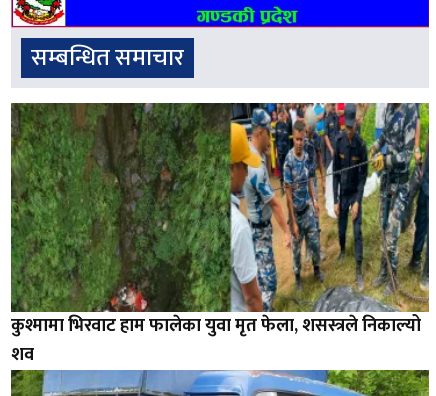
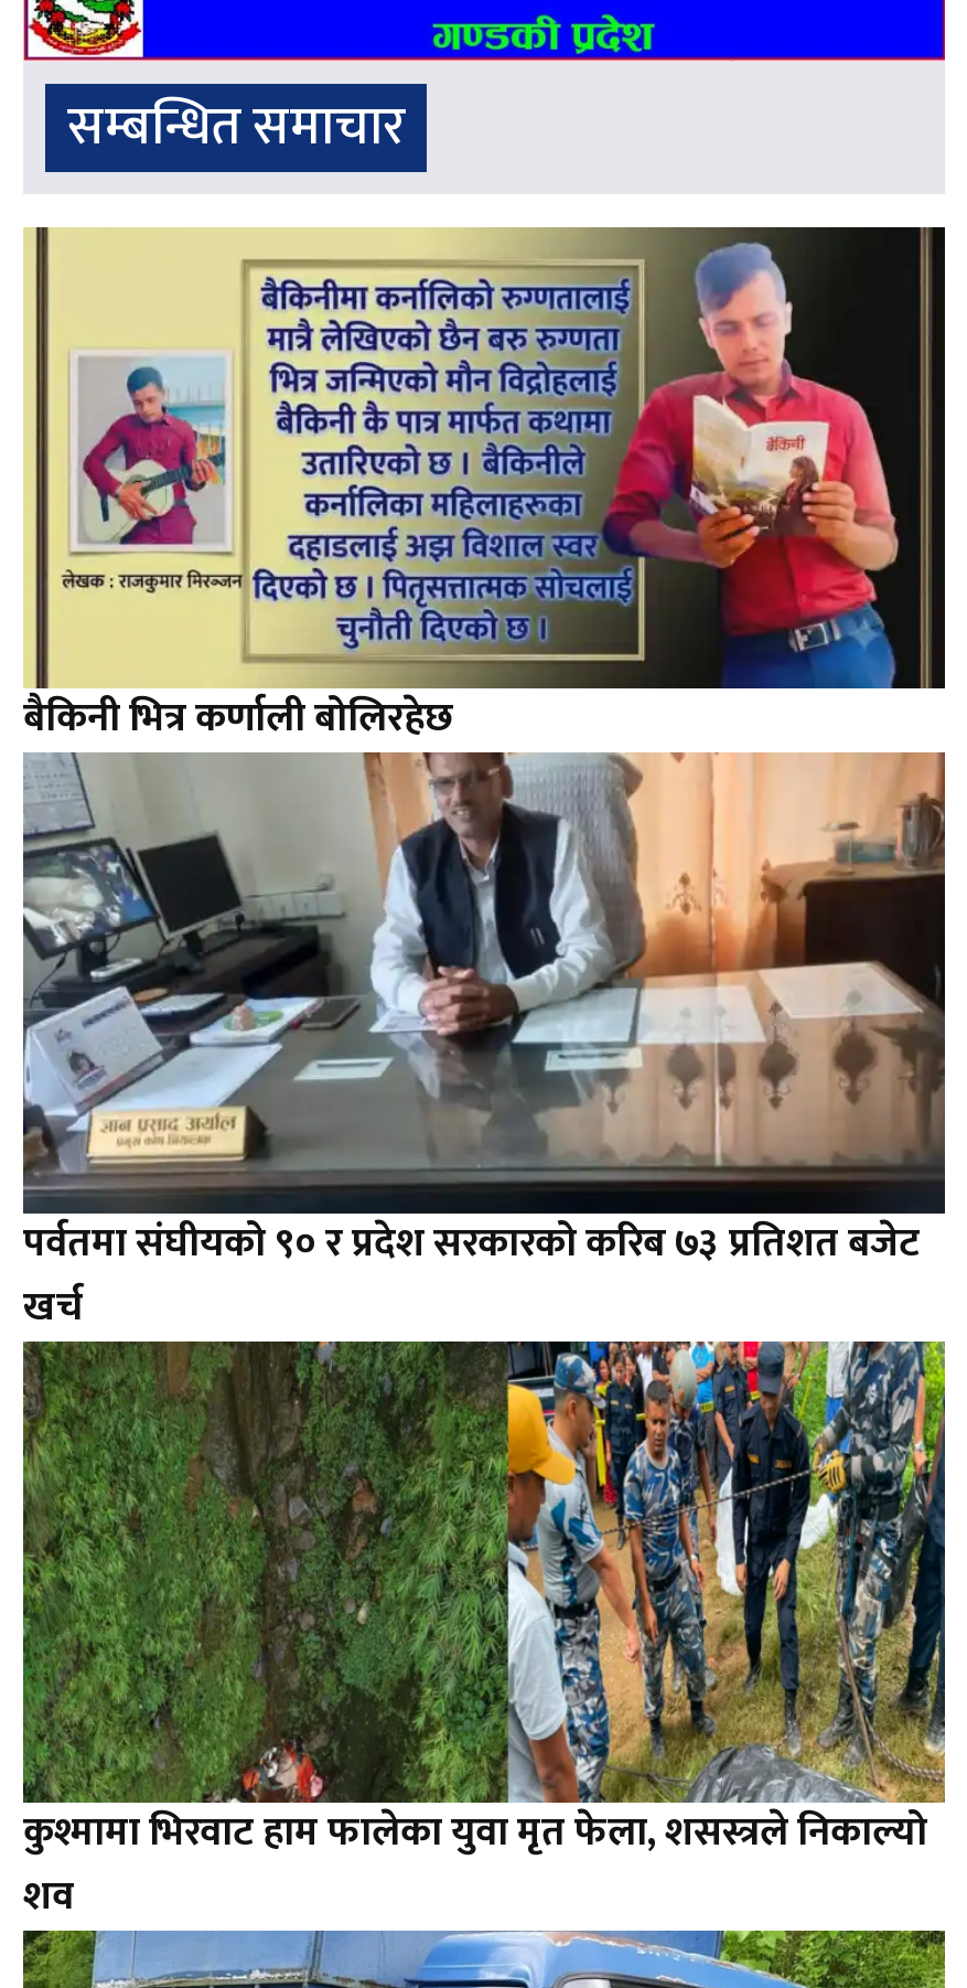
none -> [23,225,947,753] [image] | बैकिनी भित्र कर्णाली बोलिरहेछ
none -> [23,750,947,1342] [image] | पर्वतमा संघीयको ९० र प्रदेश सरकारको करिब ७३ प्रतिशत बजेट | खर्च

